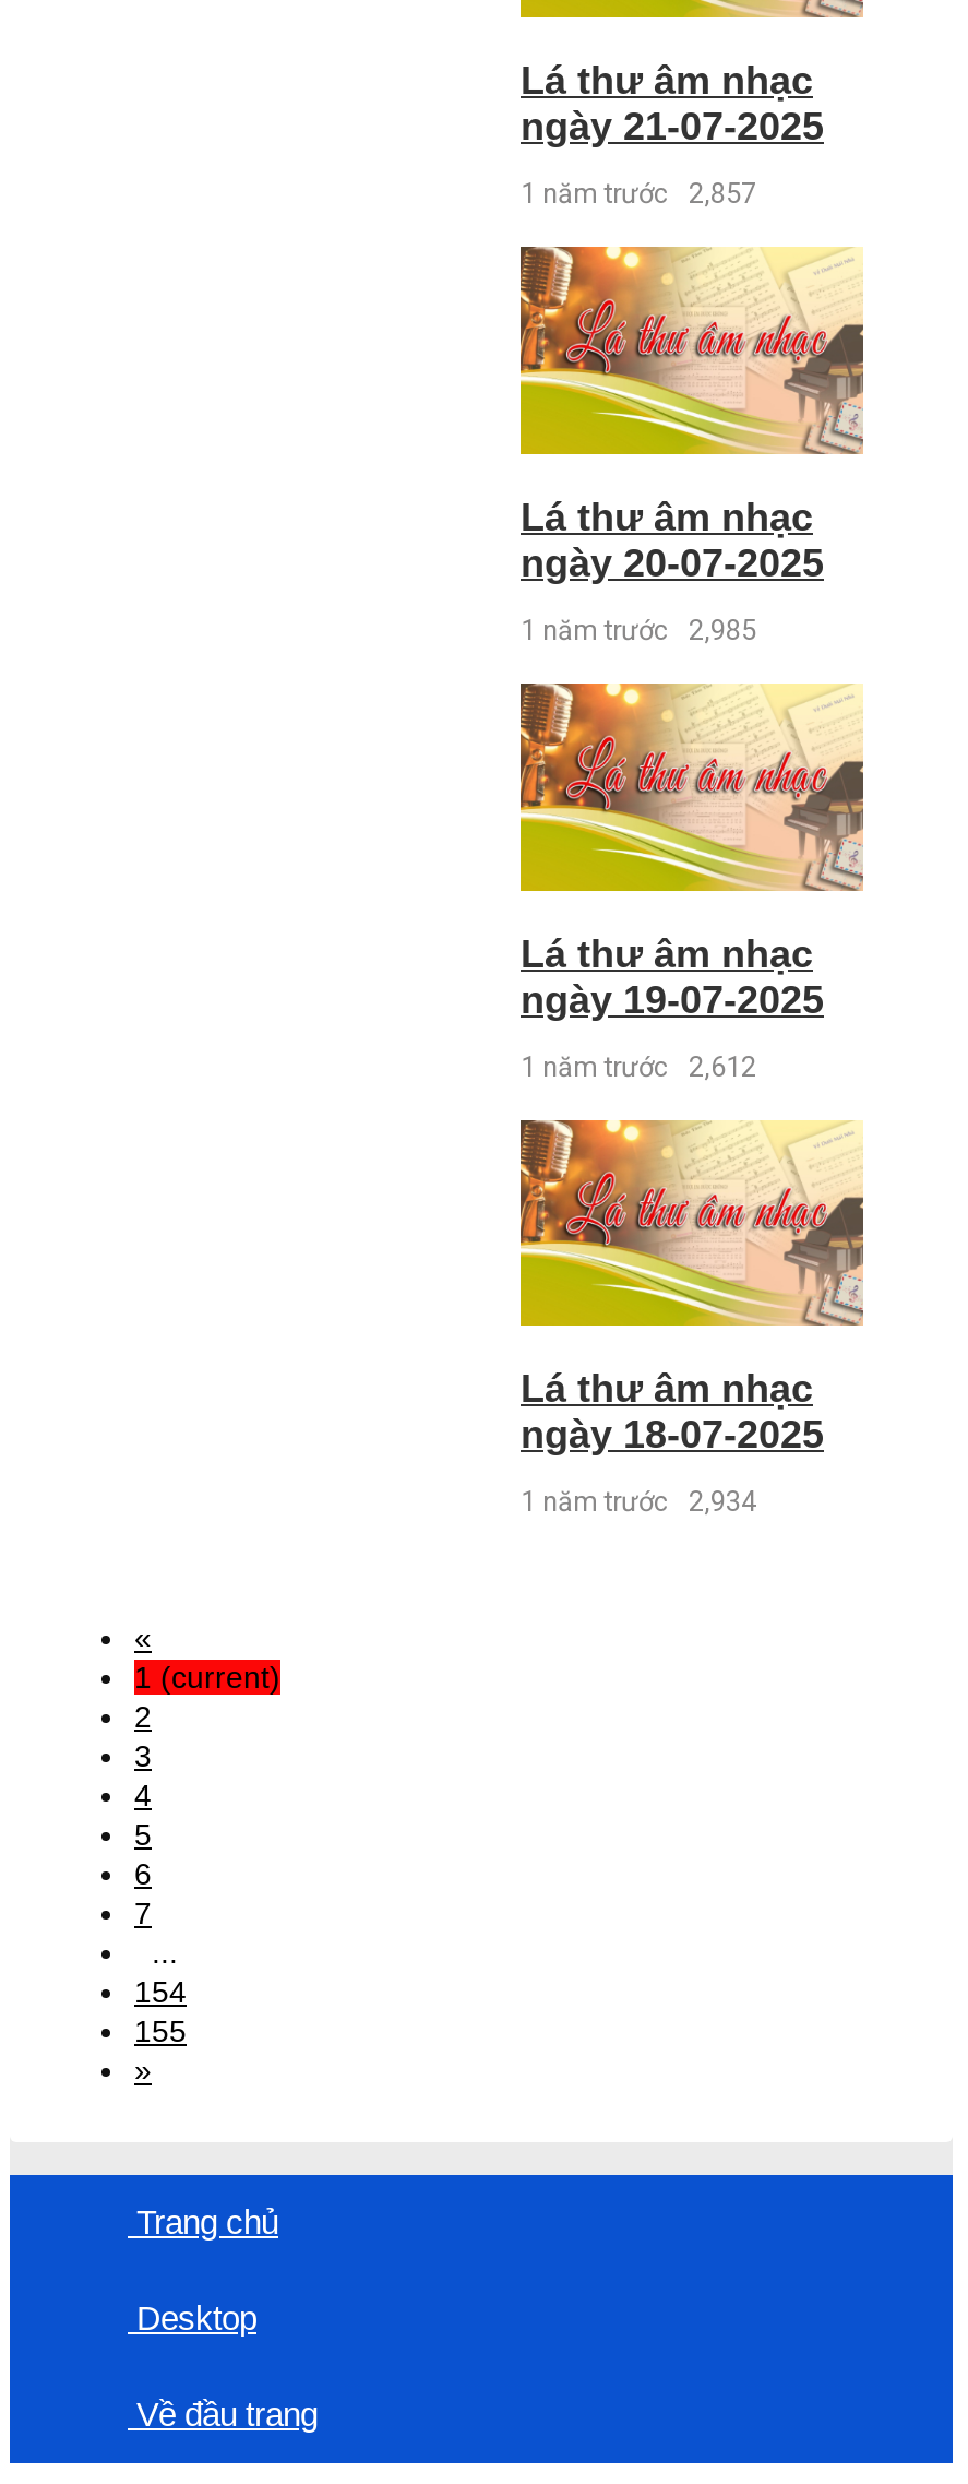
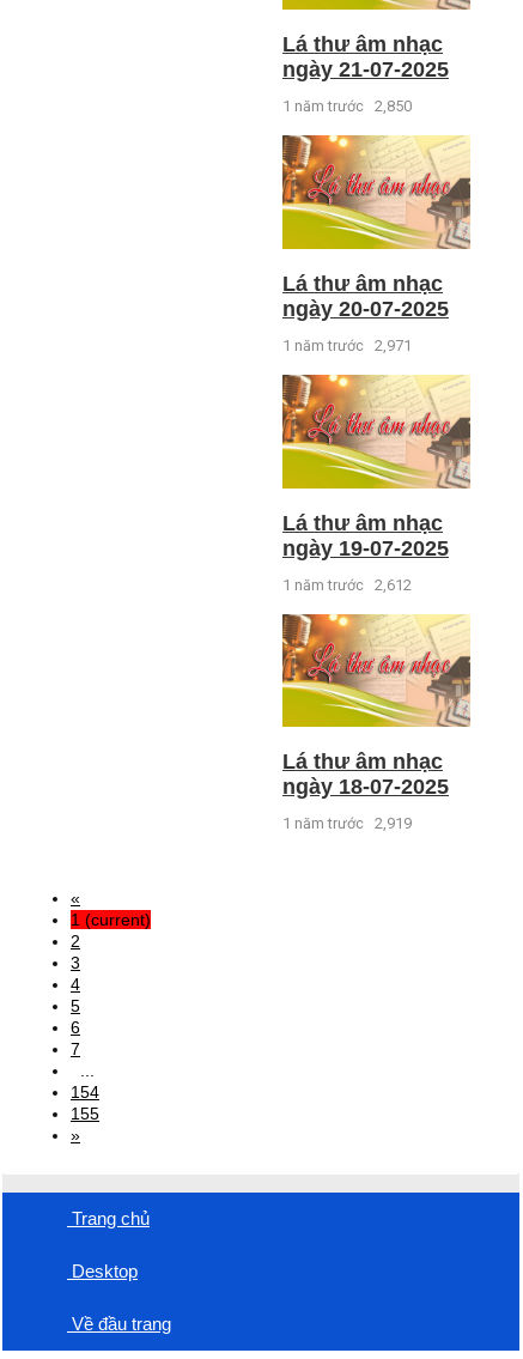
[521,178,756,211] 1 năm trước 2,857 -> [282,98,412,116] 1 năm trước 2,850
[521,614,756,646] 1 năm trước 2,985 -> [282,336,412,354] 1 năm trước 2,971
[521,1485,756,1518] 1 năm trước 2,934 -> [282,814,412,832] 1 năm trước 2,919

